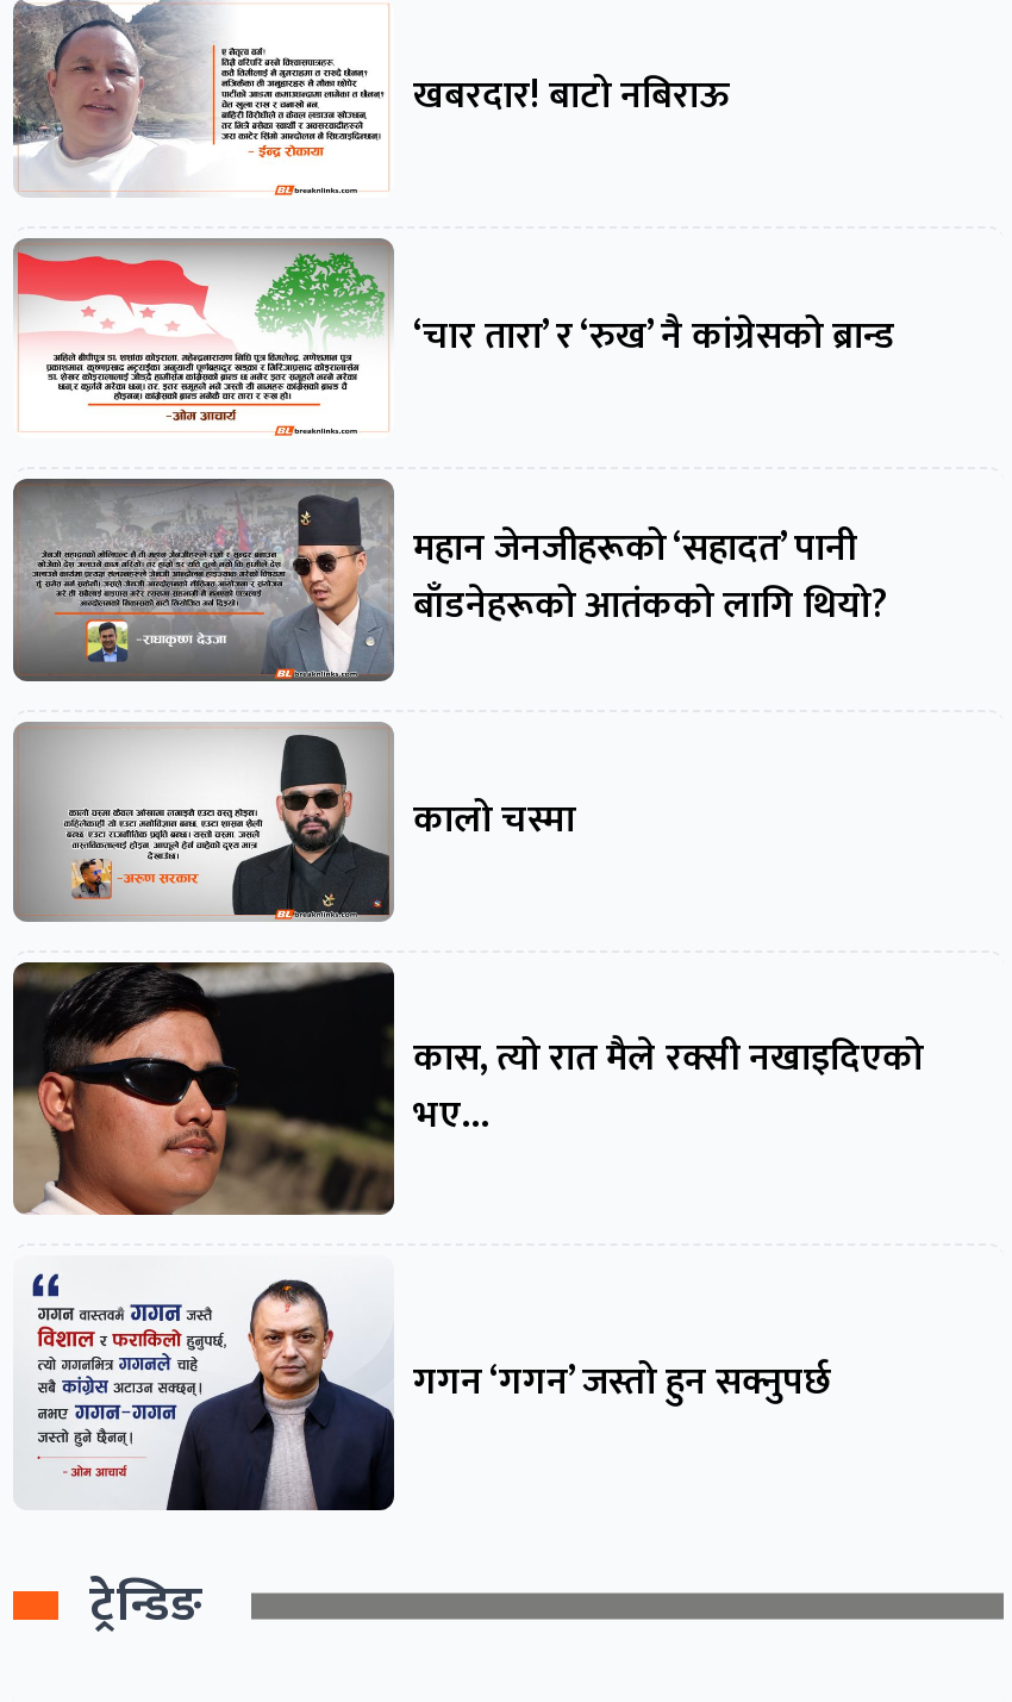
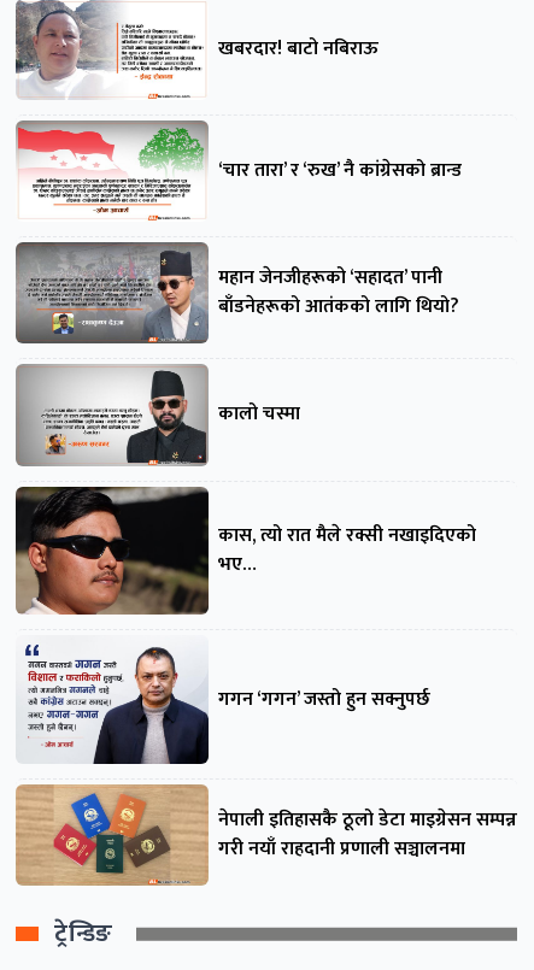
none -> [14,783,517,887] [image] | नेपाली इतिहासकै ठूलो डेटा माइग्रेसन सम्पन्न | गरी नयाँ राहदानी प्रणाली सञ्चालनमा

